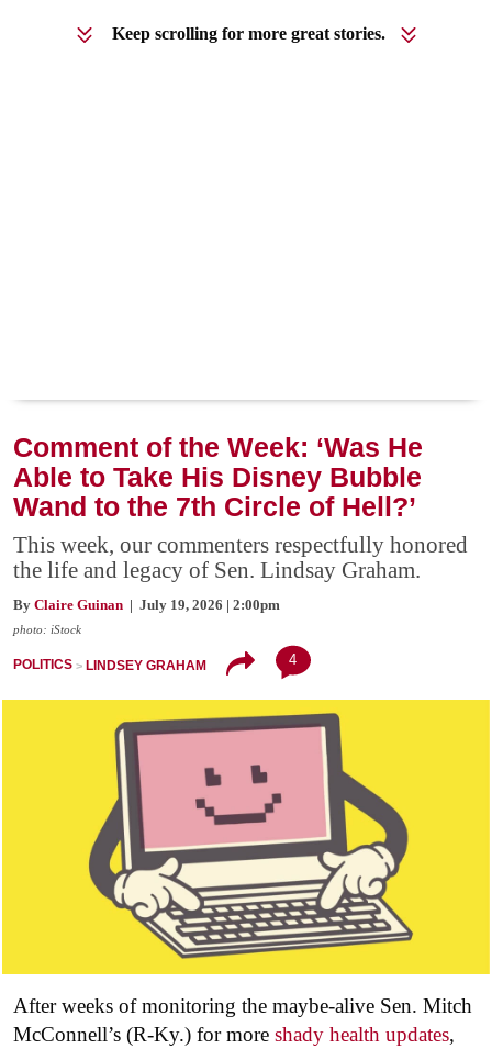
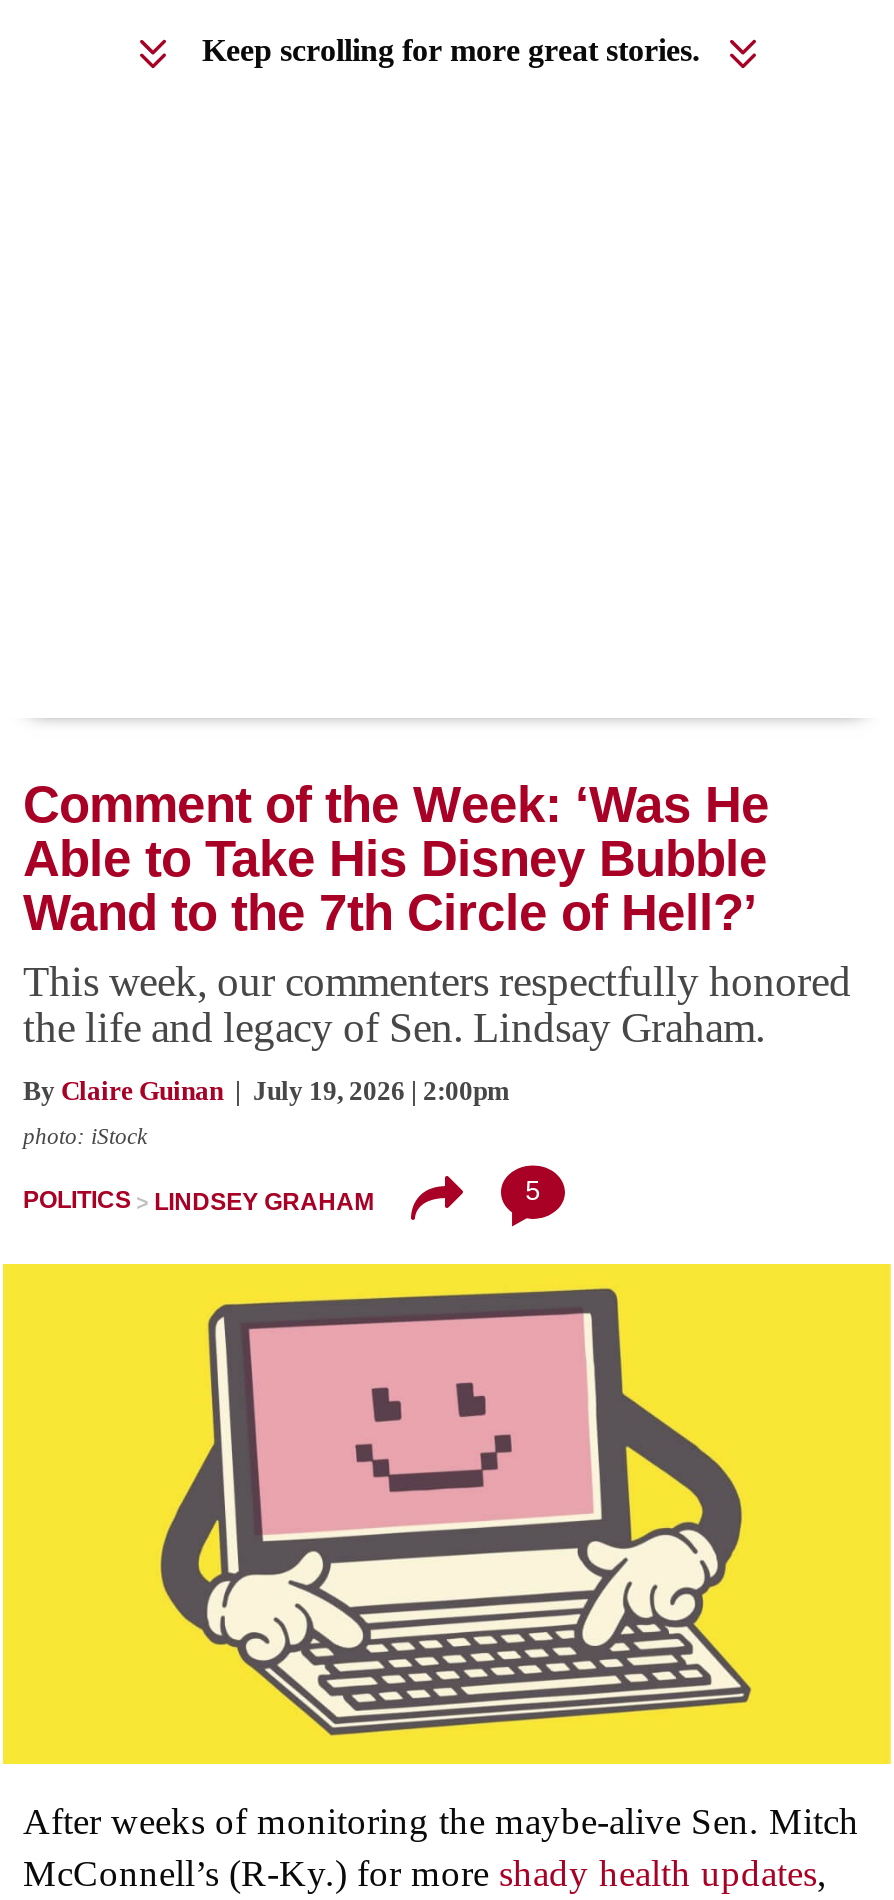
[289,652,297,668] 4 -> [525,1176,539,1206] 5

